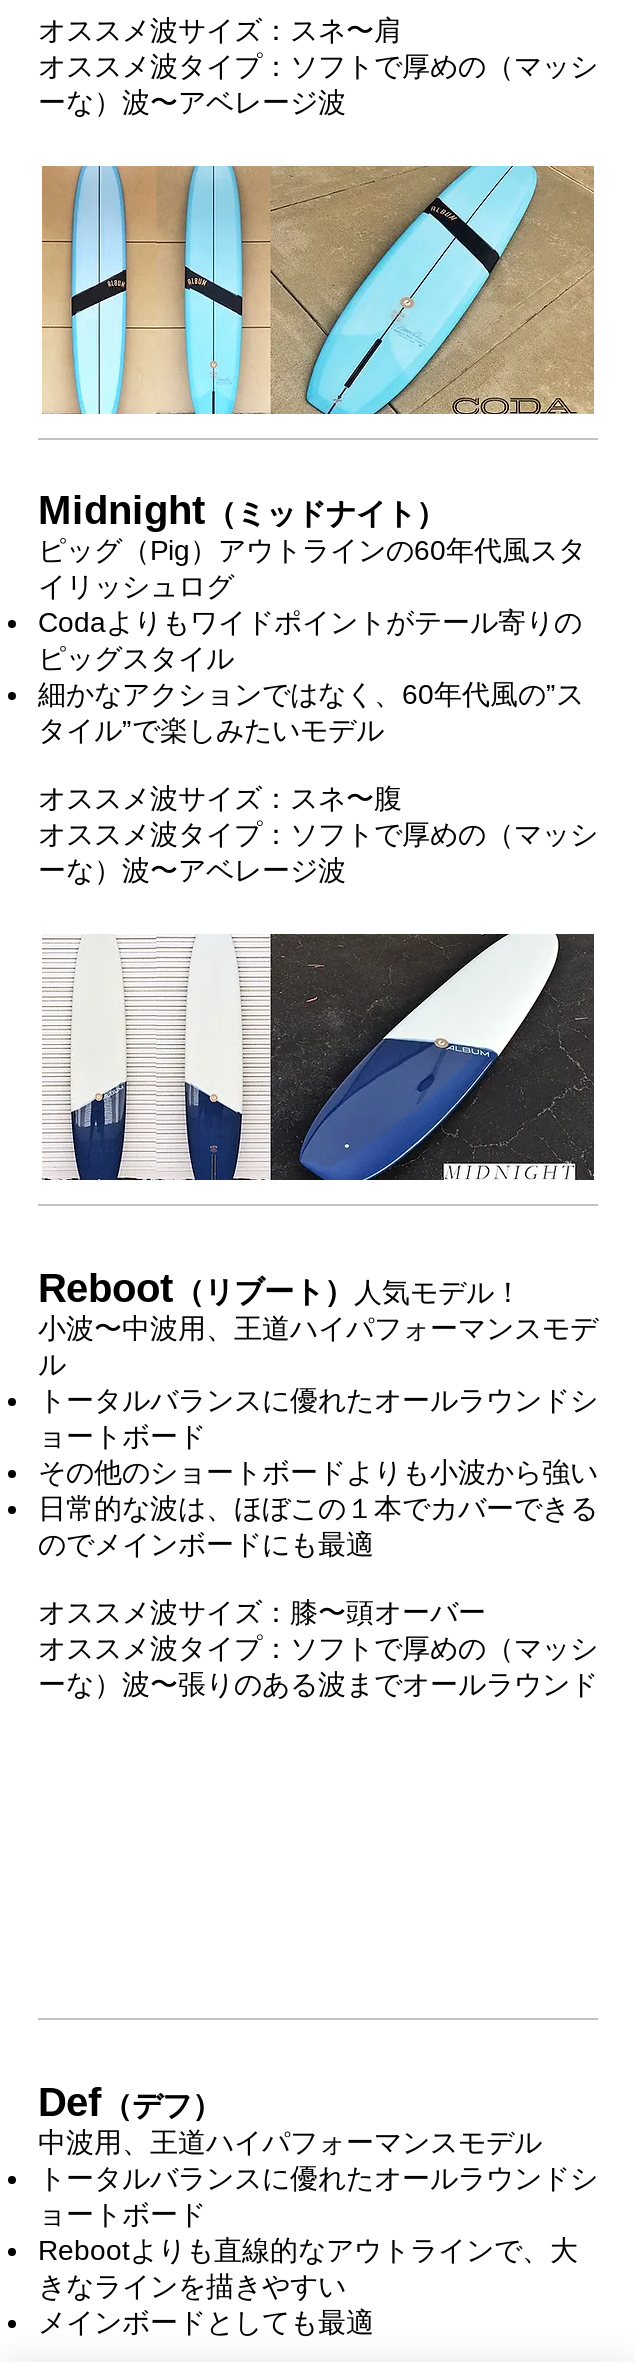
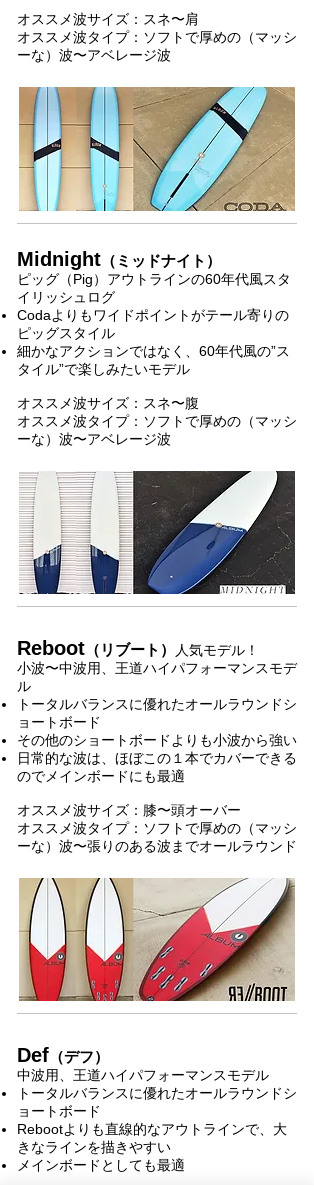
none -> [18,877,296,1002] [image]

